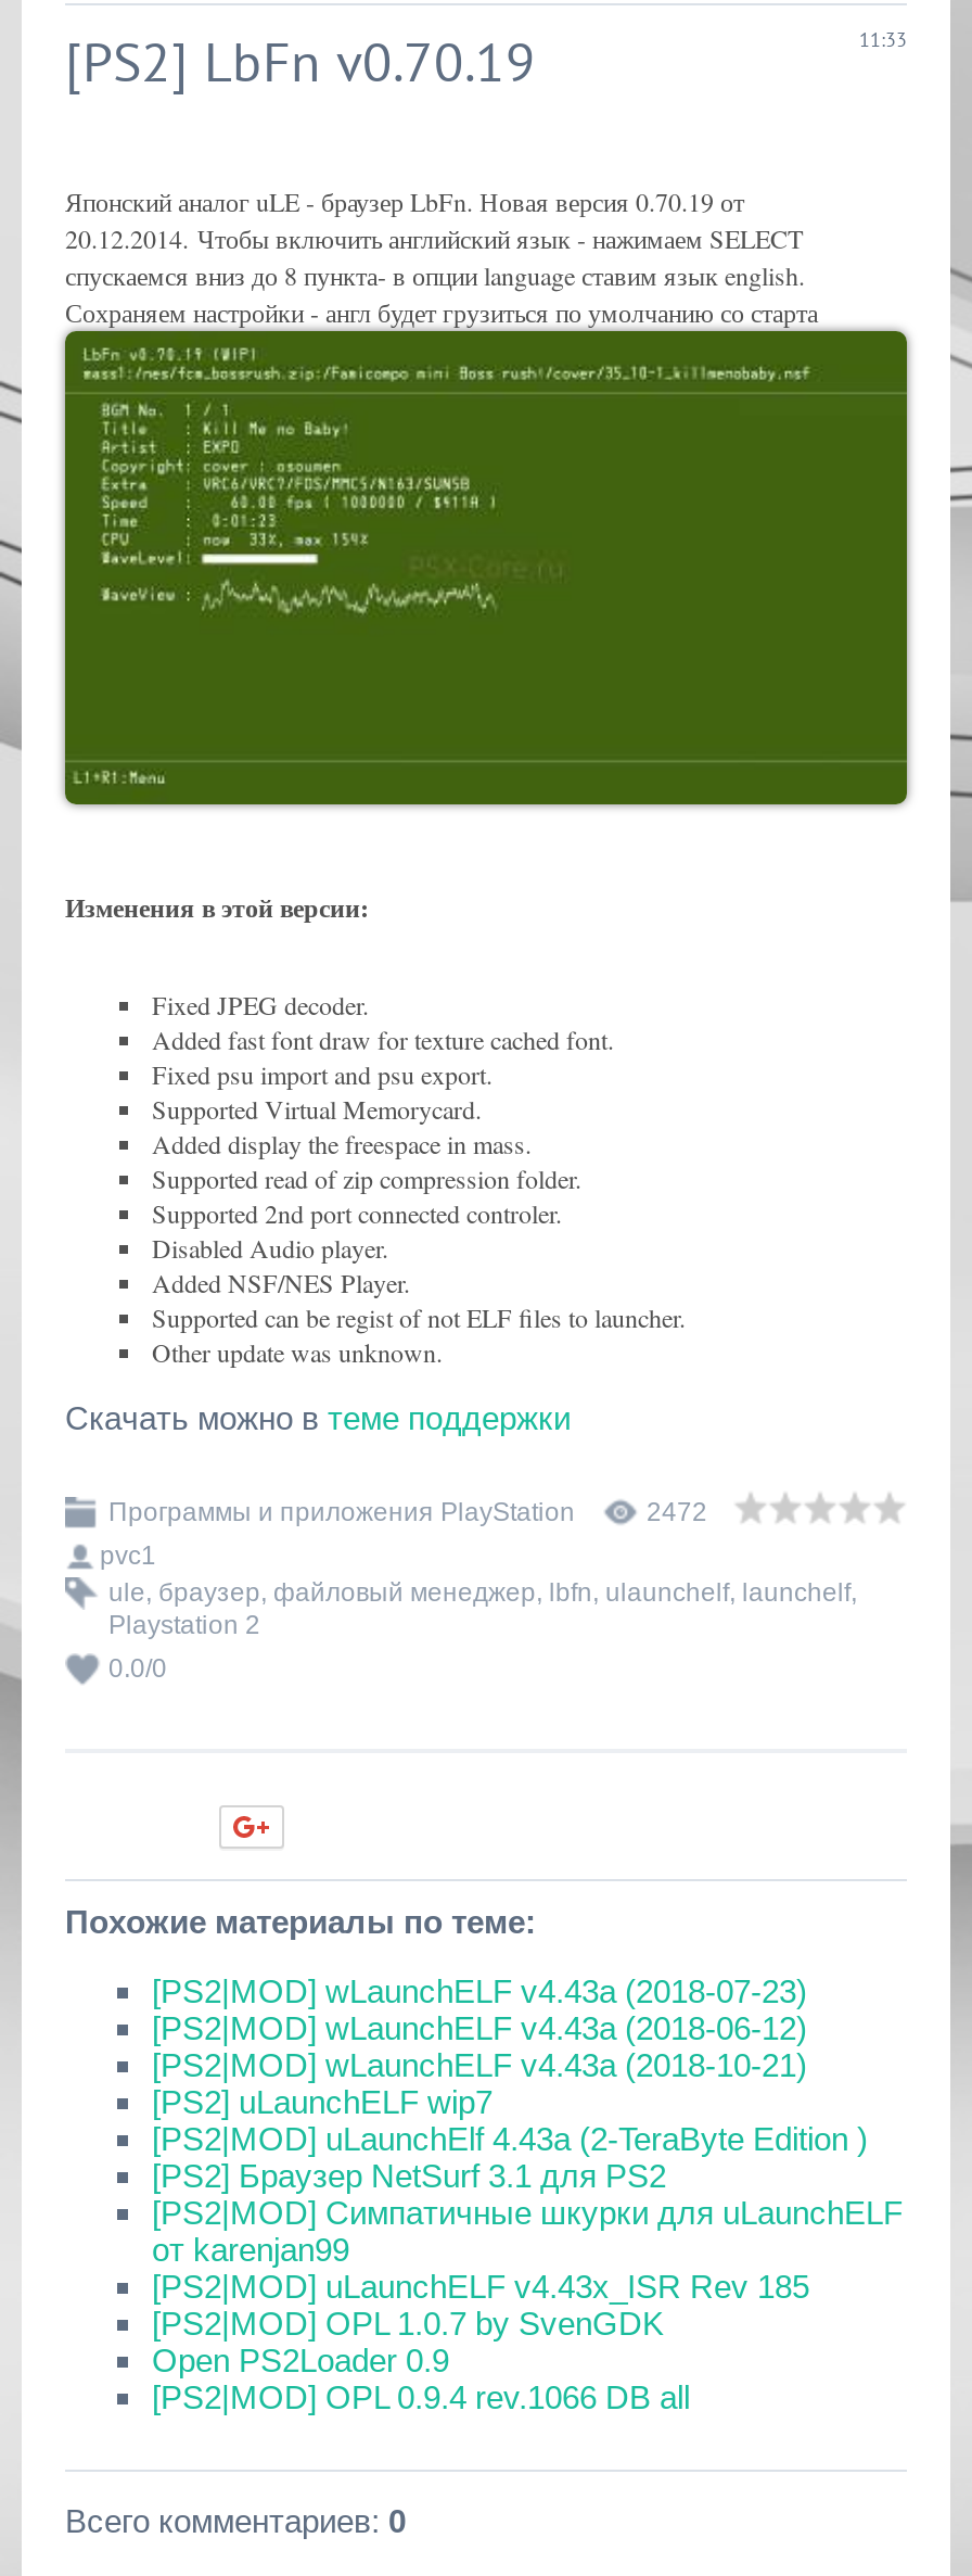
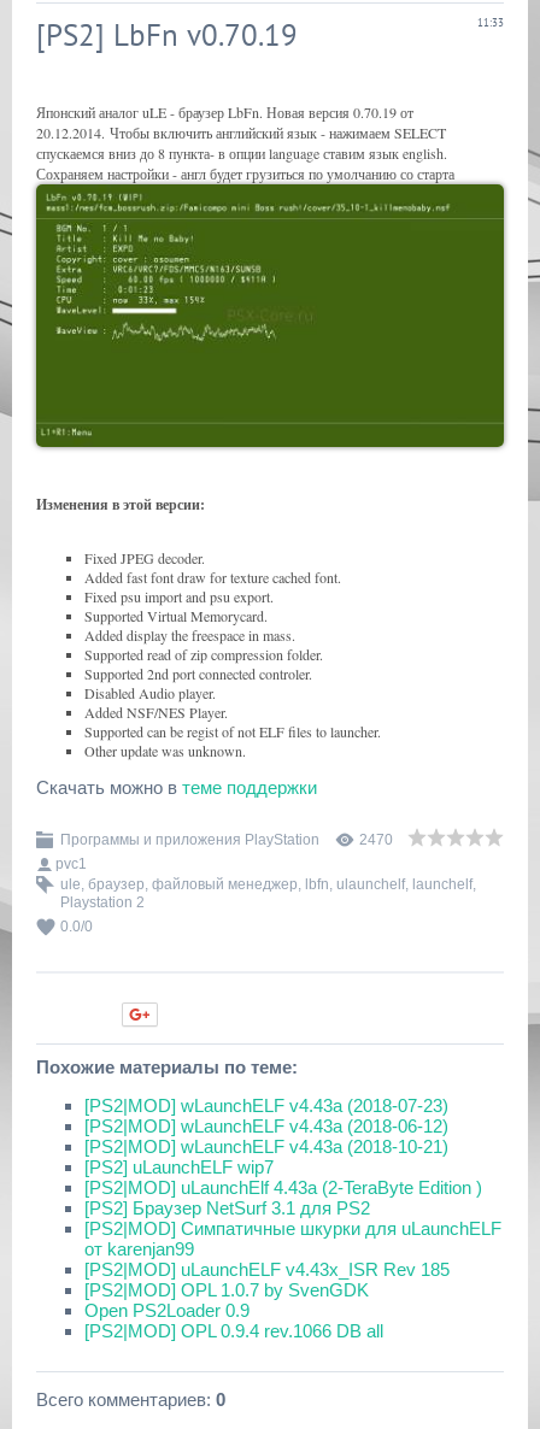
[647,1497,707,1527] 2472 -> [359,831,393,848] 2470

